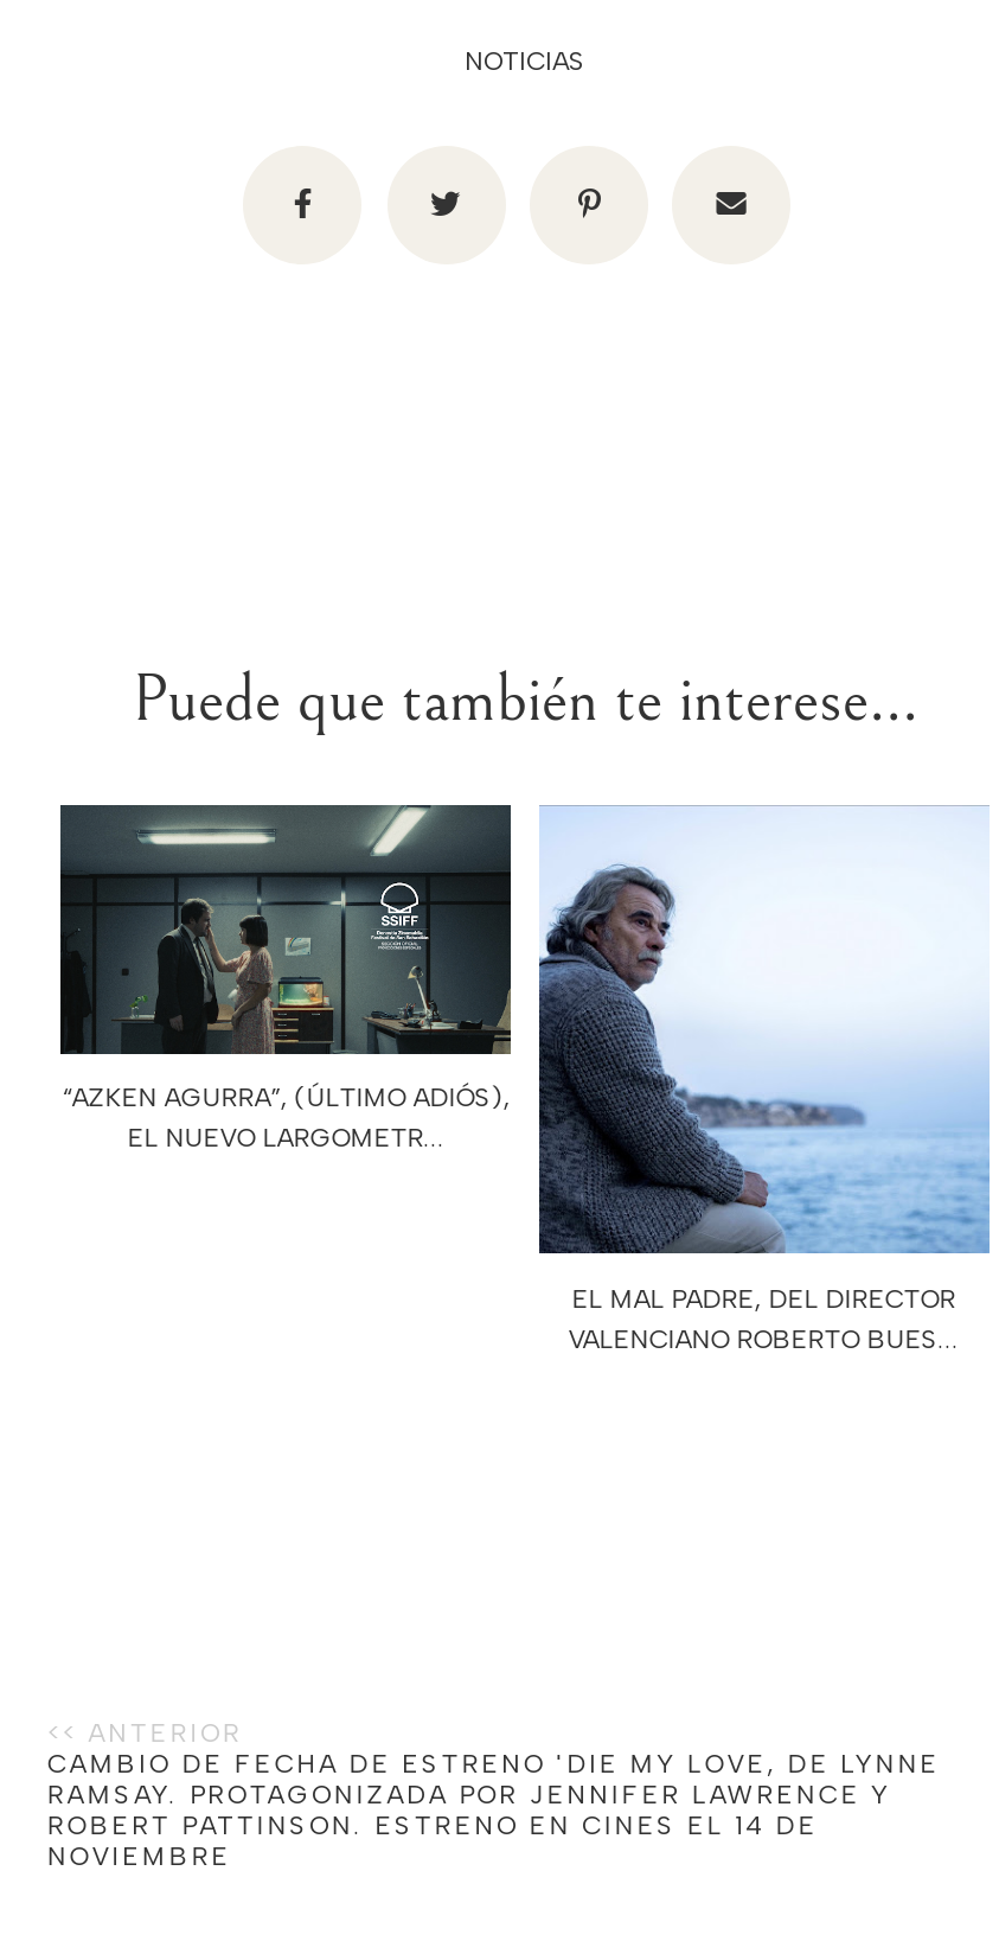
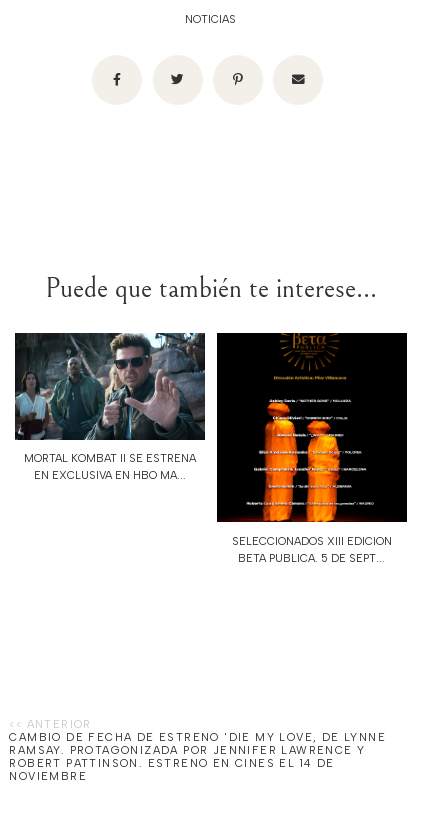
[58,803,513,1154] [image] | “AZKEN AGURRA”, (ÚLTIMO ADIÓS), | EL NUEVO LARGOMETR... -> [14,332,206,482] [image] | MORTAL KOMBAT II SE ESTRENA | EN EXCLUSIVA EN HBO MA...
[537,805,990,1355] [image] | EL MAL PADRE, DEL DIRECTOR | VALENCIANO ROBERTO BUES... -> [216,332,408,565] [image] | SELECCIONADOS XIII EDICION | BETA PUBLICA. 5 DE SEPT...

